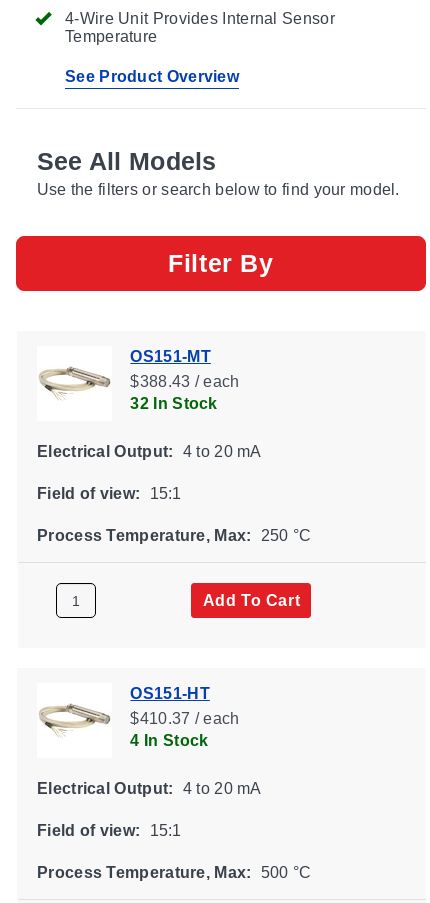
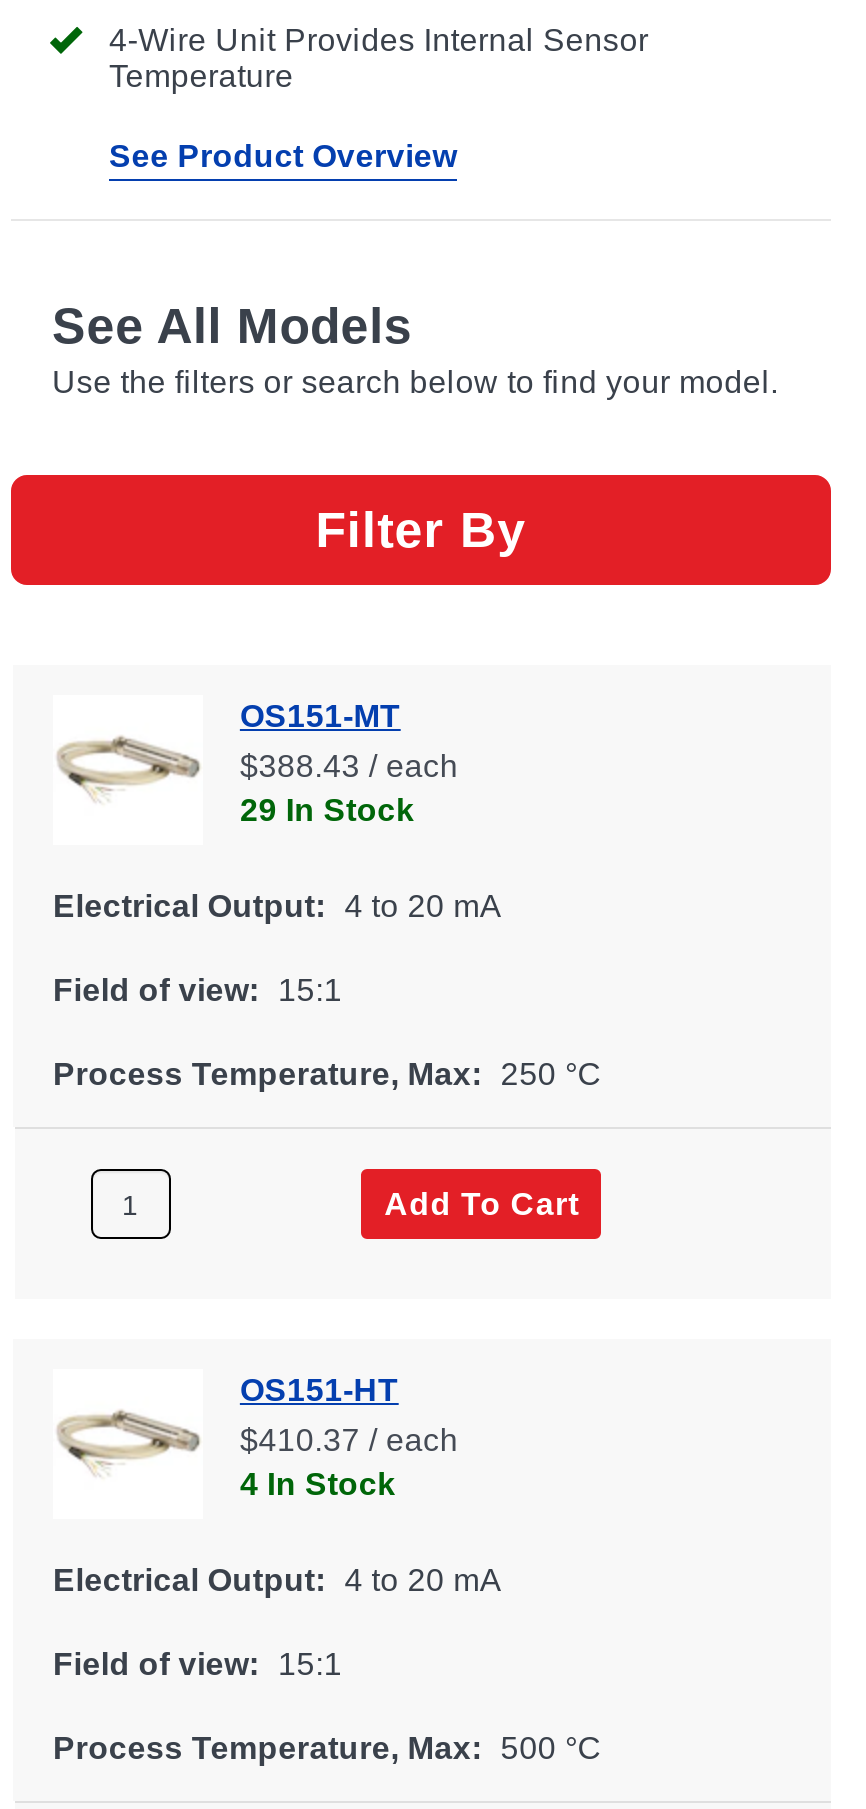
[130,395,217,412] 32 In Stock -> [239,793,413,827] 29 In Stock

